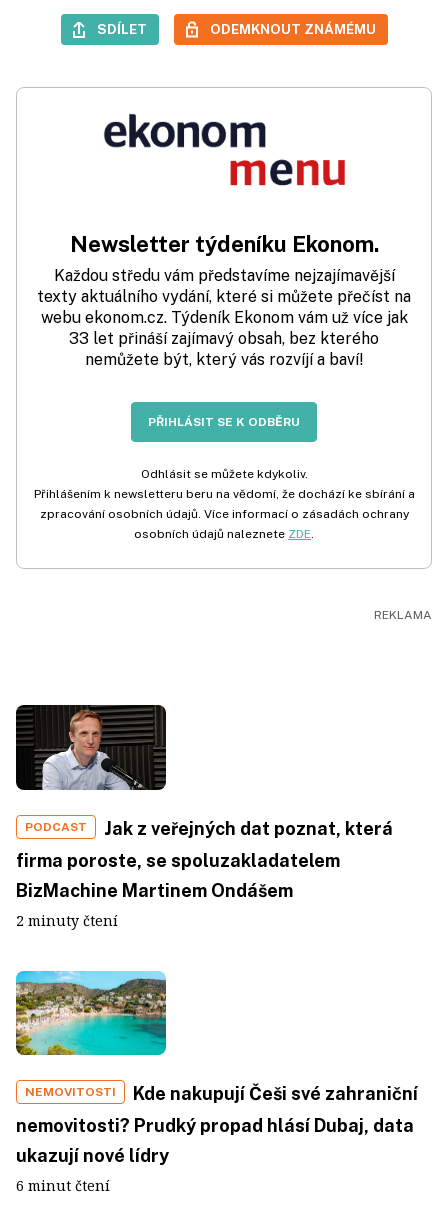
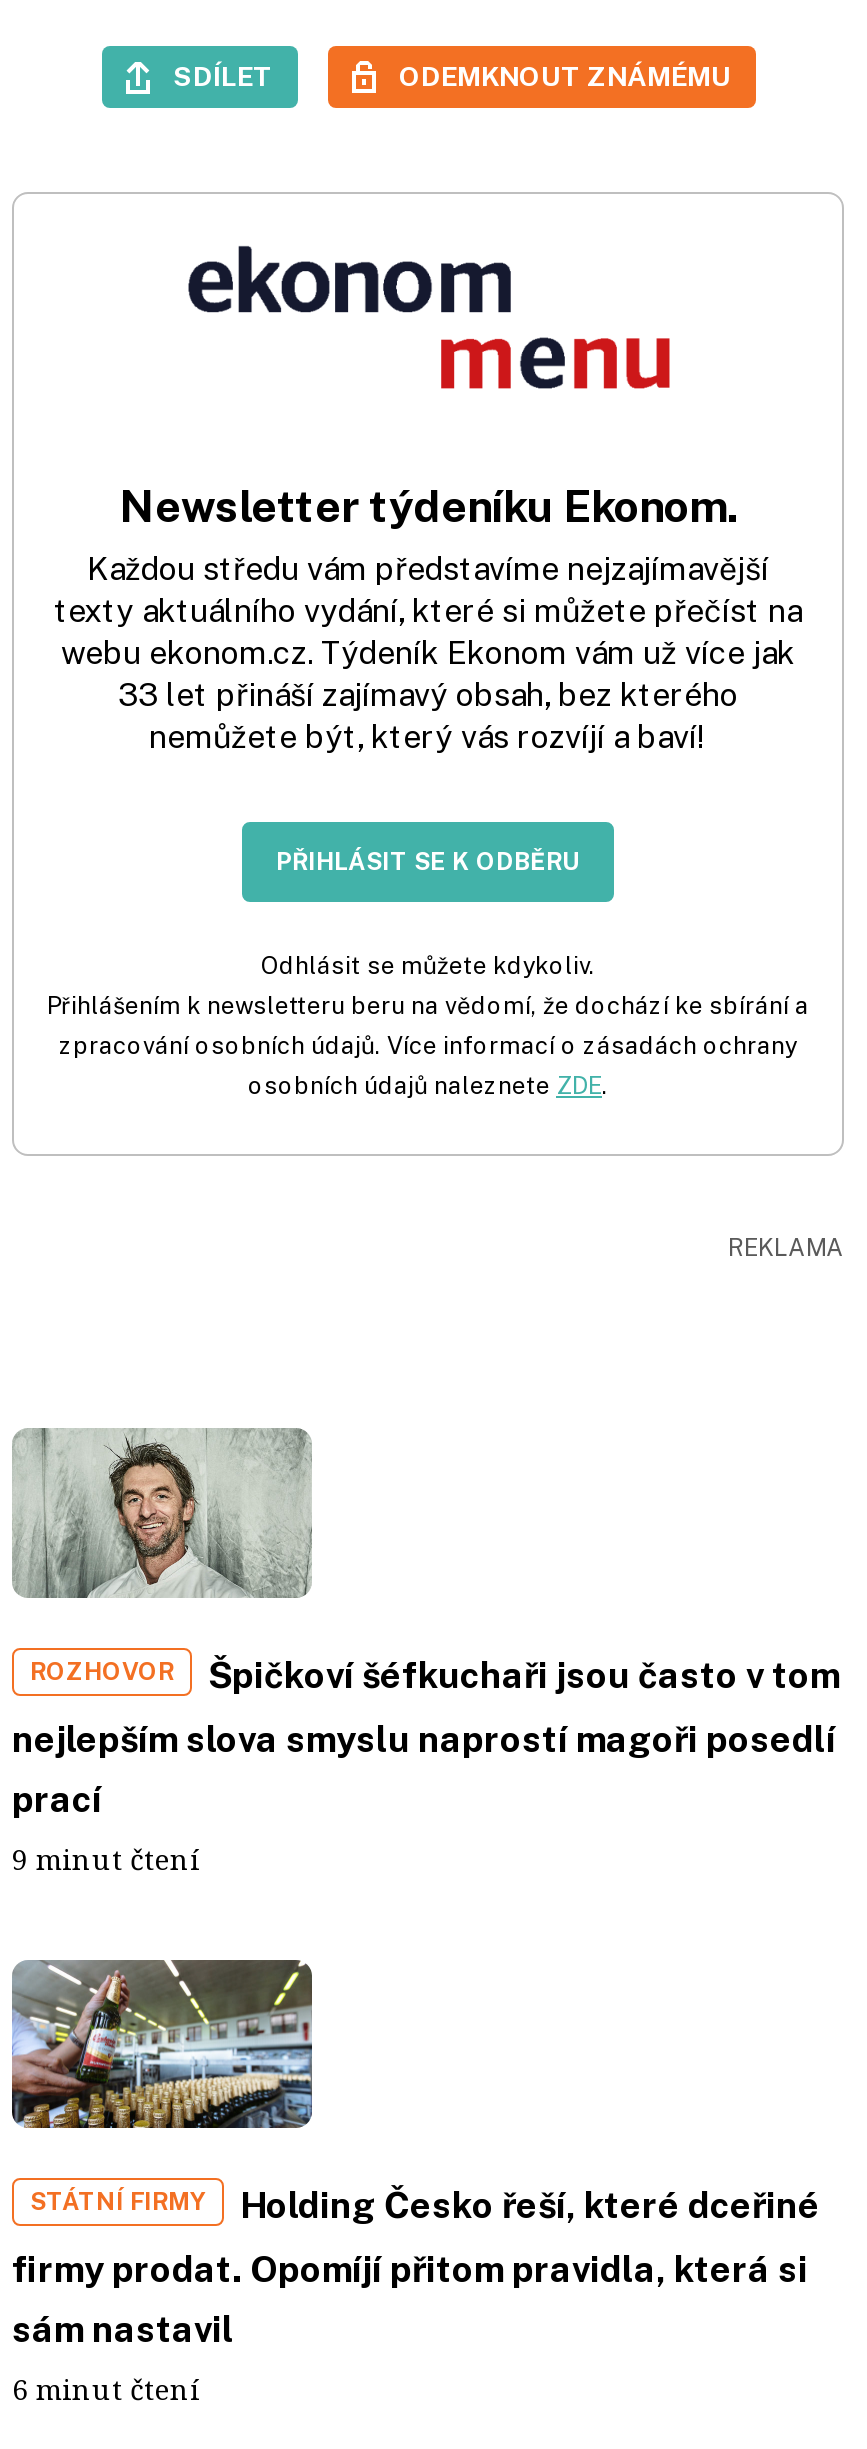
[15,704,393,838] [image] | PODCAST | Jak z veřejných dat poznat, která -> [12,1428,840,1695] [image] | ROZHOVOR | Špičkoví šéfkuchaři jsou často v tom
[16,849,340,900] firma poroste, se spoluzakladatelem | BizMachine Martinem Ondášem -> [12,1717,836,1819] nejlepším slova smyslu naprostí magoři posedlí | prací
[16,910,118,929] 2 minuty čtení -> [12,1839,200,1877] 9 minut čtení
[15,970,418,1104] [image] | NEMOVITOSTI | Kde nakupují Češi své zahraniční -> [10,1958,820,2226] [image] | STÁTNÍ FIRMY | Holding Česko řeší, které dceřiné
[16,1115,414,1166] nemovitosti? Prudký propad hlásí Dubaj, data | ukazují nové lídry -> [12,2248,808,2350] firmy prodat. Opomíjí přitom pravidla, která si | sám nastavil

